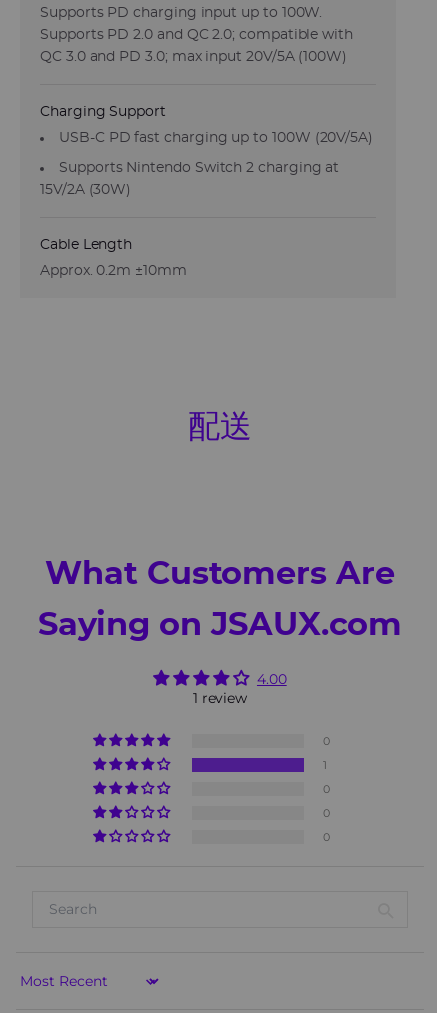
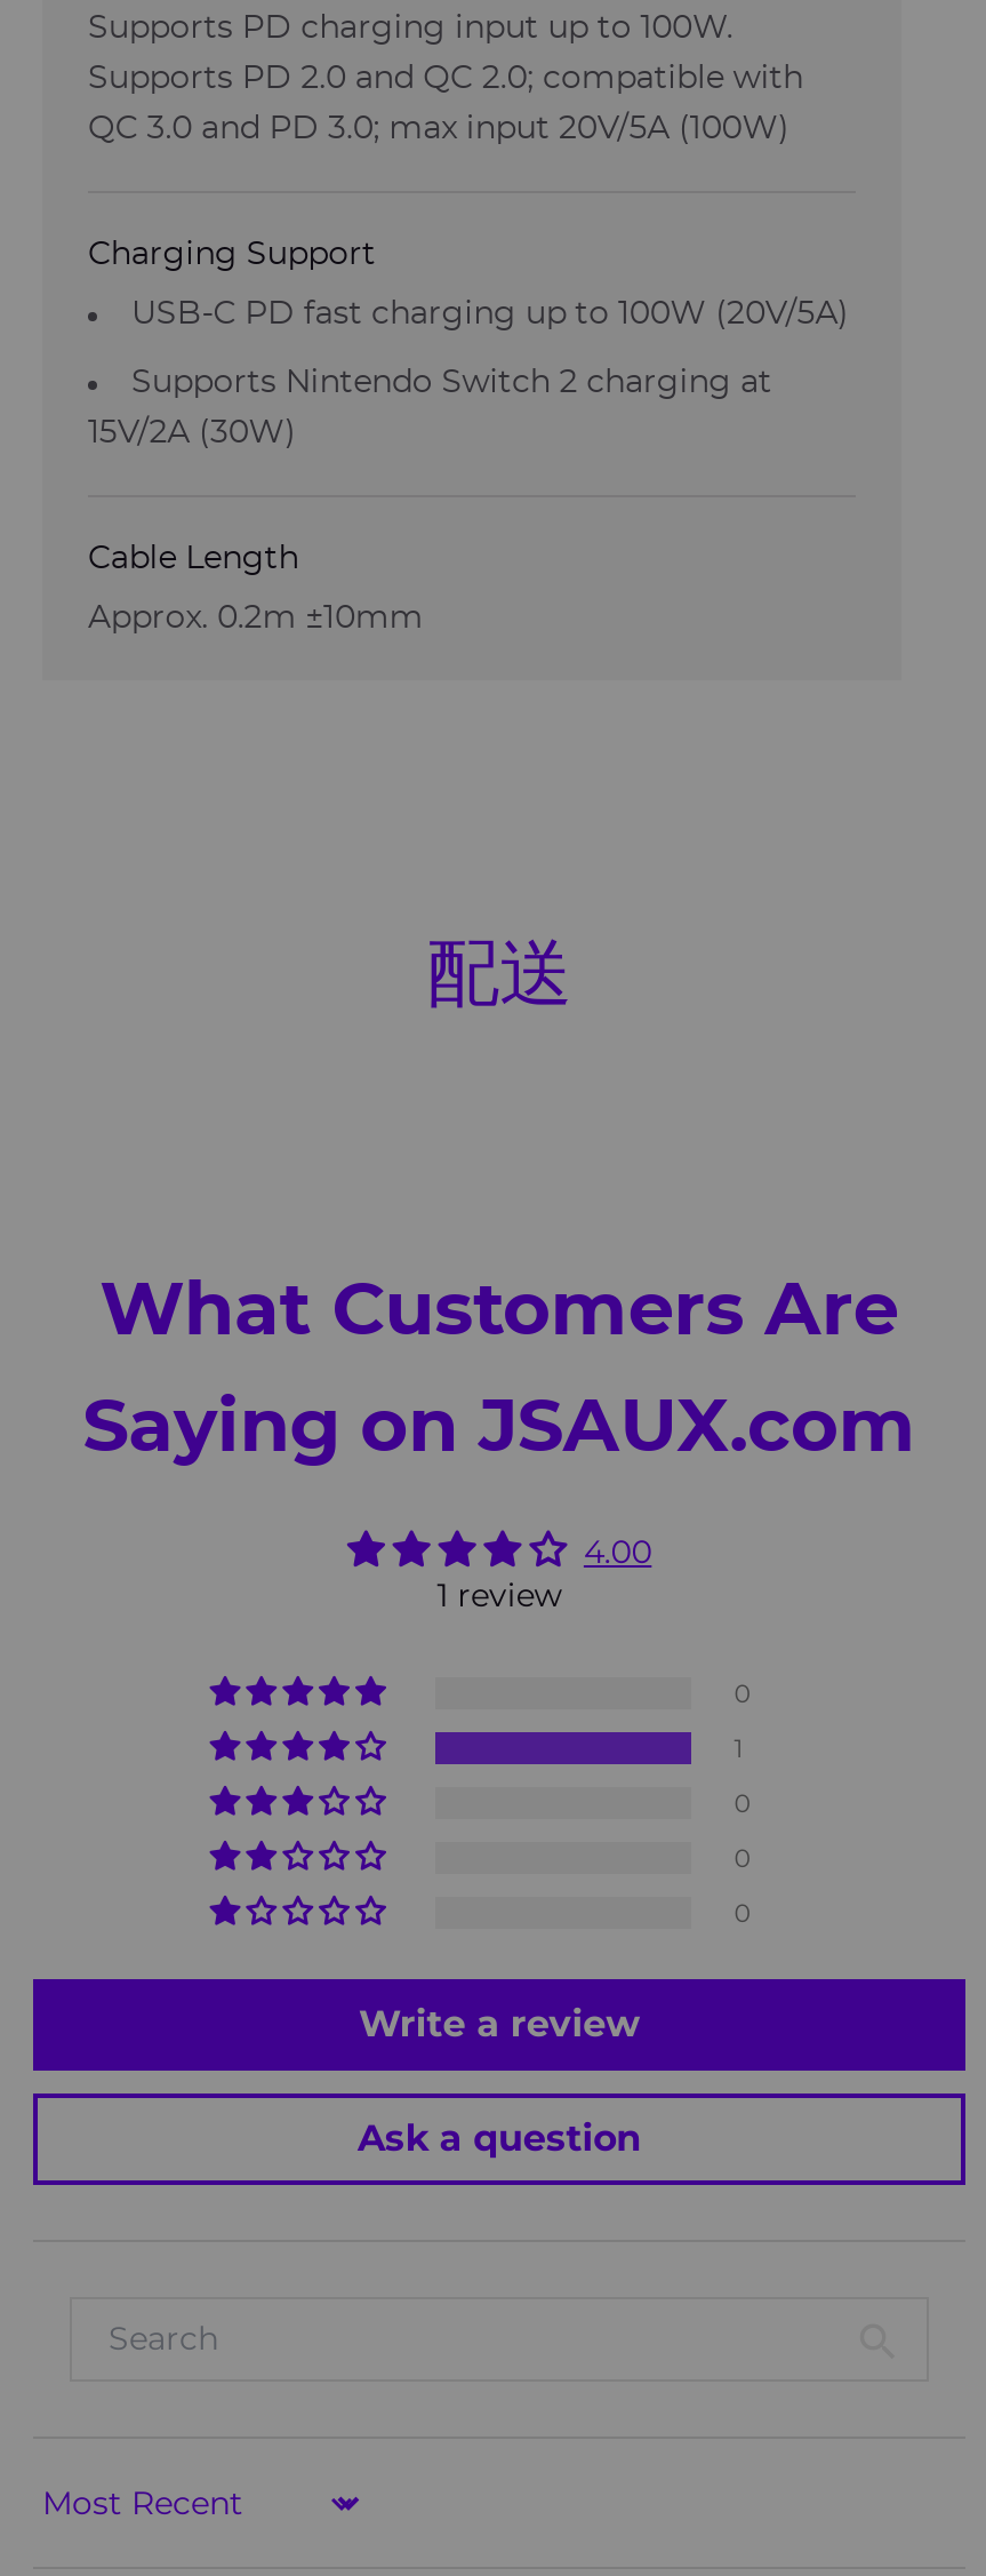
none -> [358,2003,641,2161] Write a review | Ask a question

